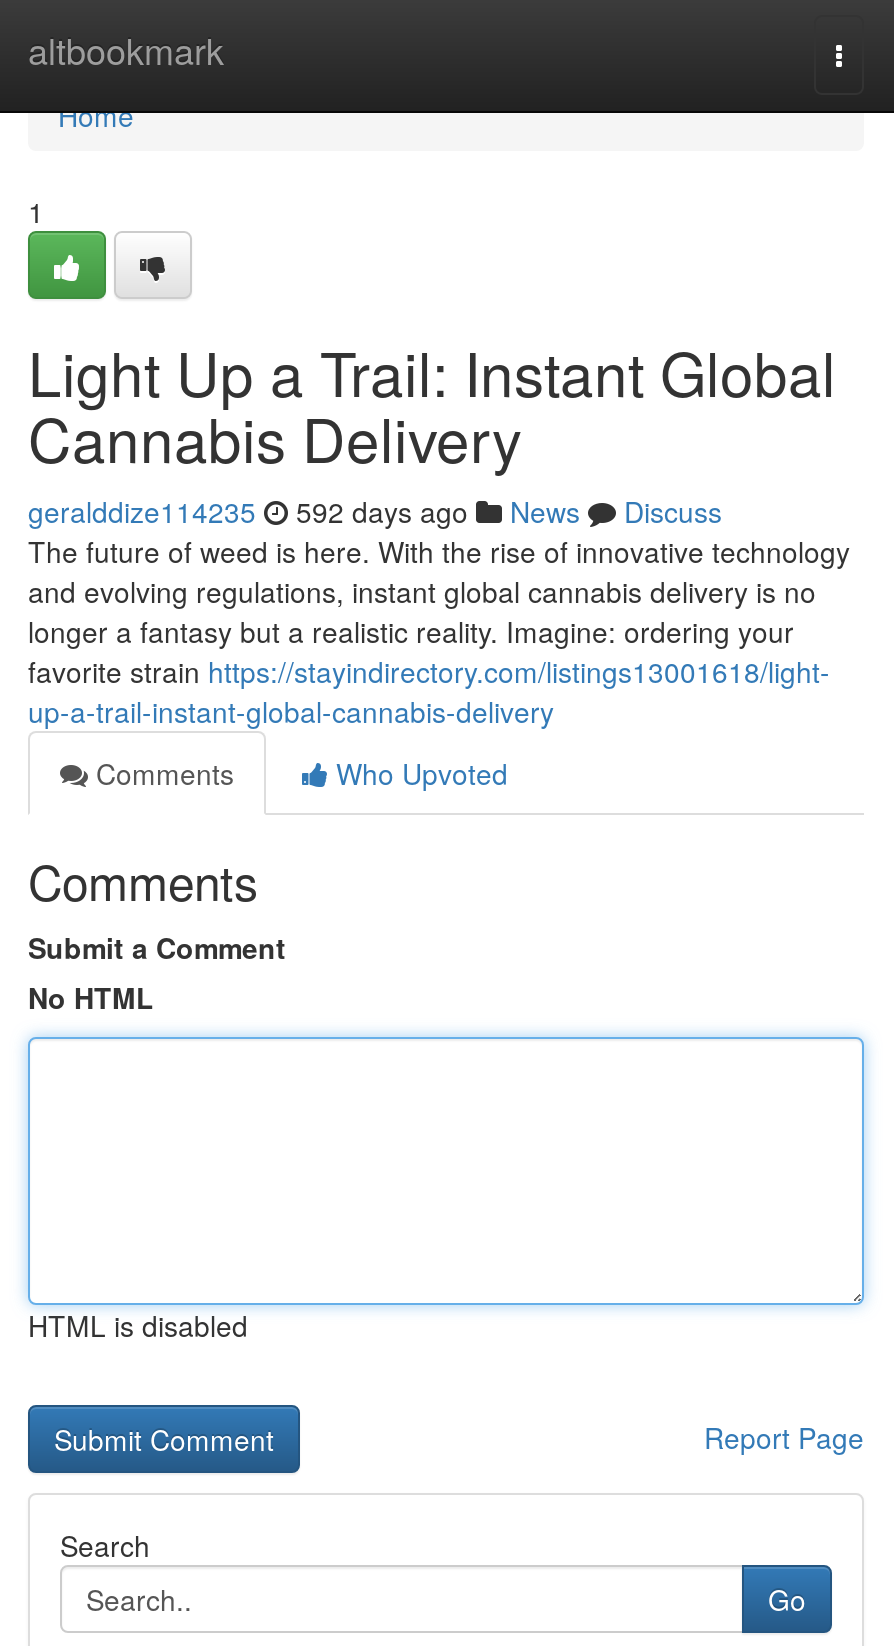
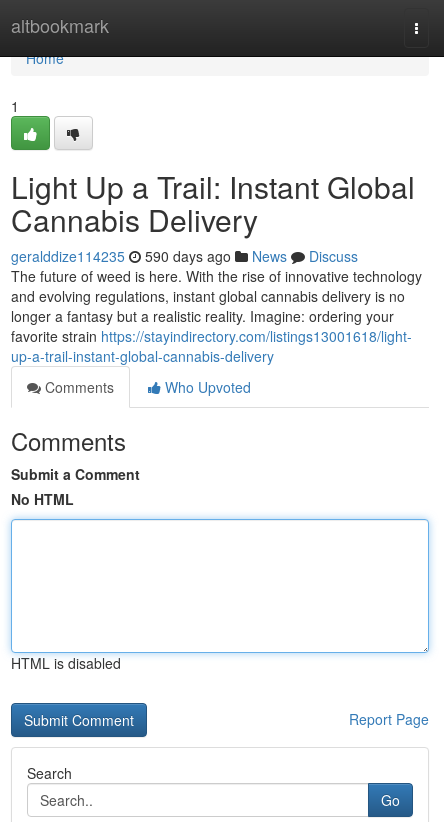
[28,491,722,531] geralddize114235 592 days ago News Discuss -> [11,246,358,266] geralddize114235 590 days ago News Discuss

